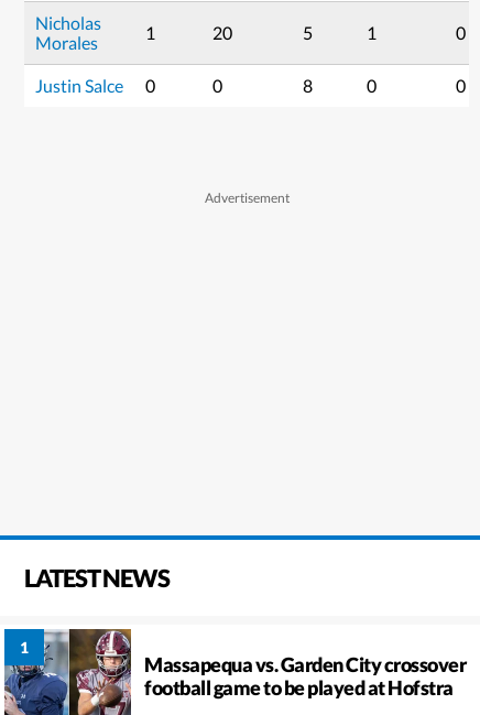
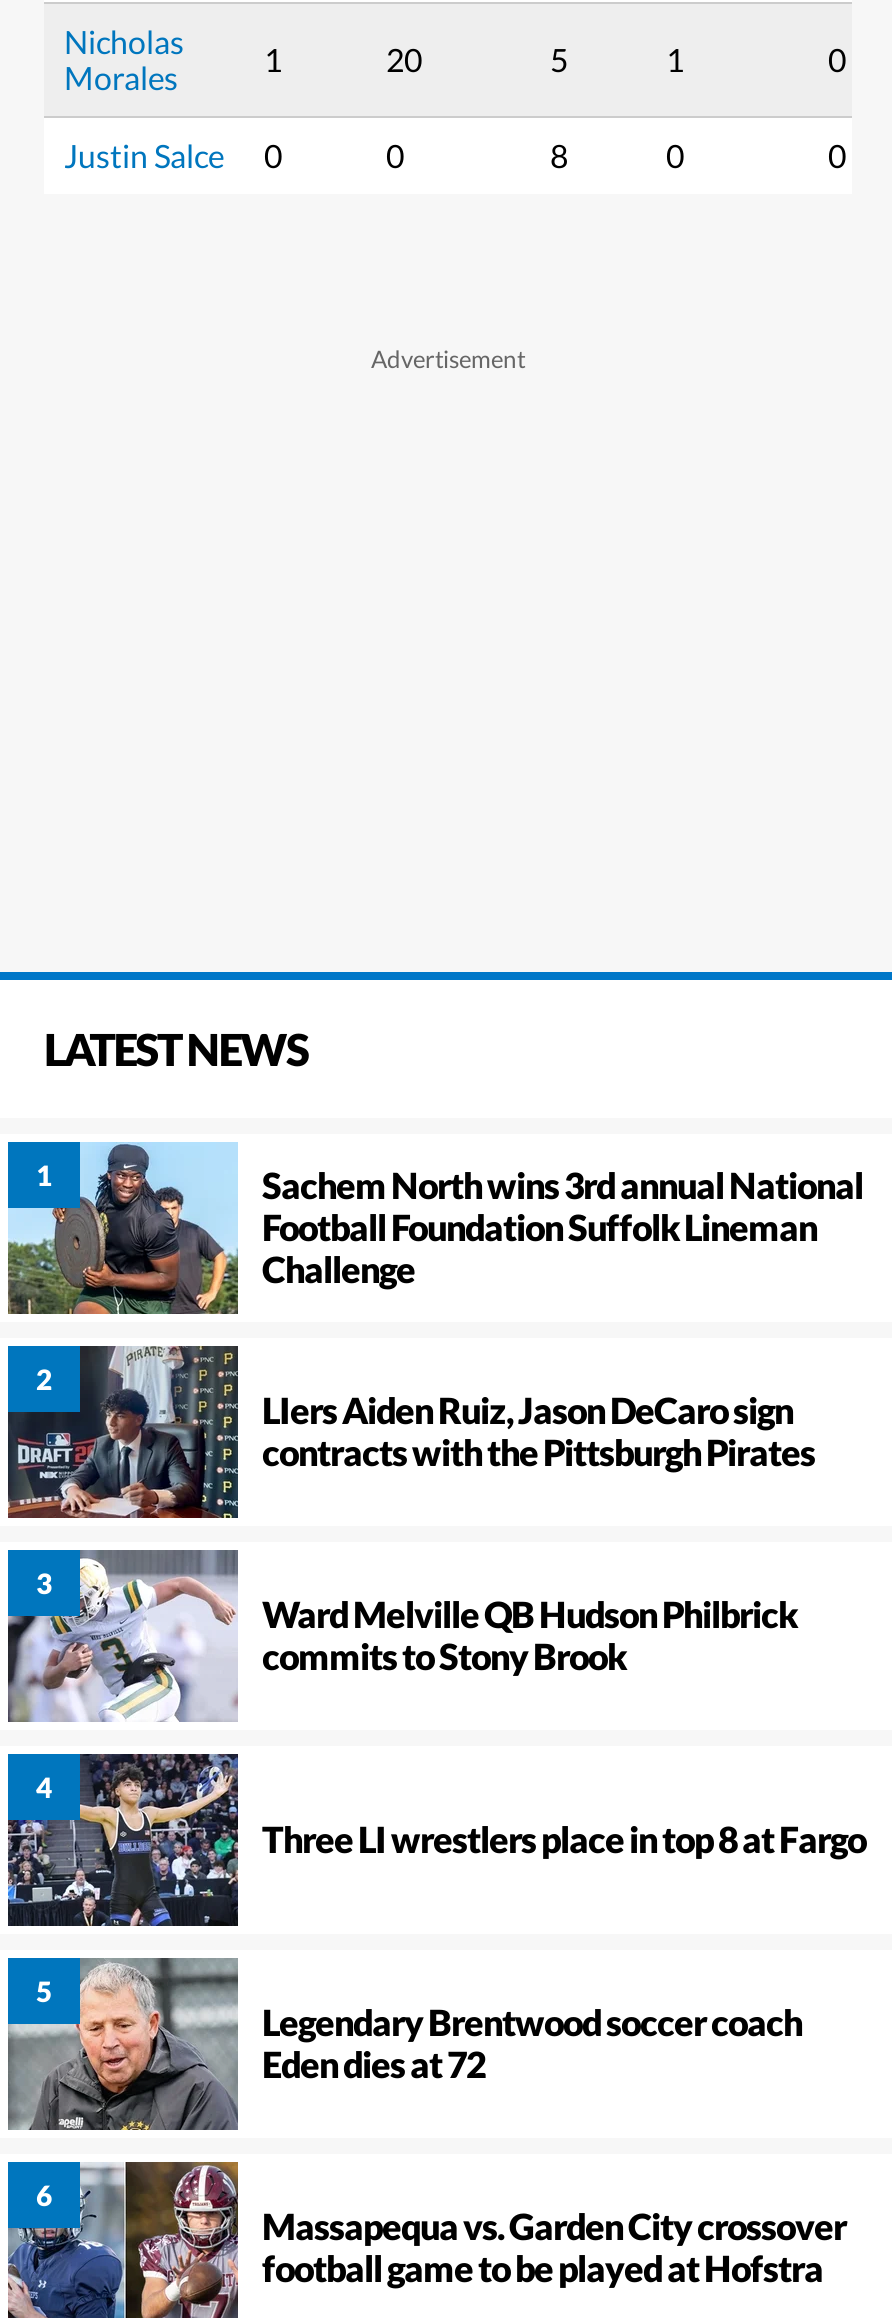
none -> [6,1142,863,1474] [image] | Sachem North wins 3rd annual National | Football Foundation Suffolk Lineman | Challenge | LIers Aiden Ruiz, Jason DeCaro sign | contracts with the Pittsburgh Pirates
none -> [6,1548,797,1724] [image] | Ward Melville QB Hudson Philbrick | commits to Stony Brook
none -> [6,1752,866,1928] [image] | Three LI wrestlers place in top 8 at Fargo
none -> [6,1956,802,2132] [image] | Legendary Brentwood soccer coach | Eden dies at 72
none -> [6,1344,238,1520] [image]

